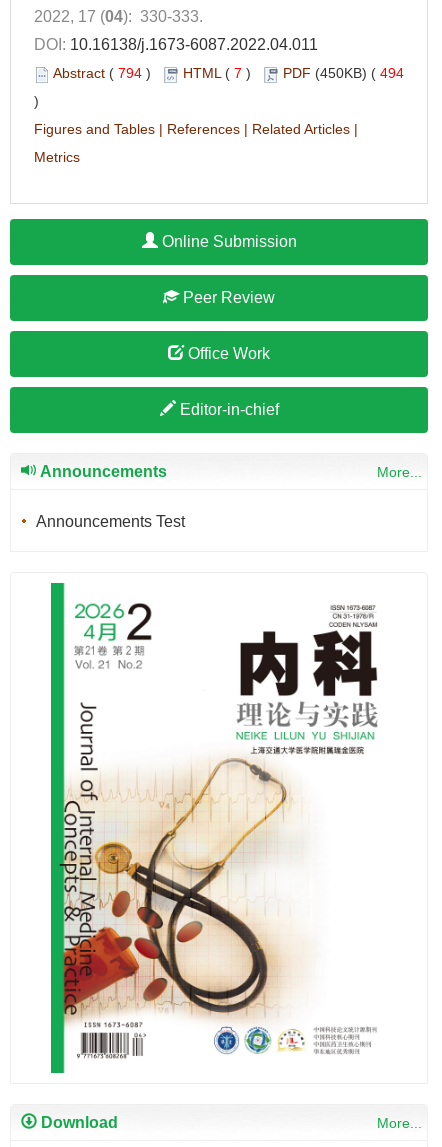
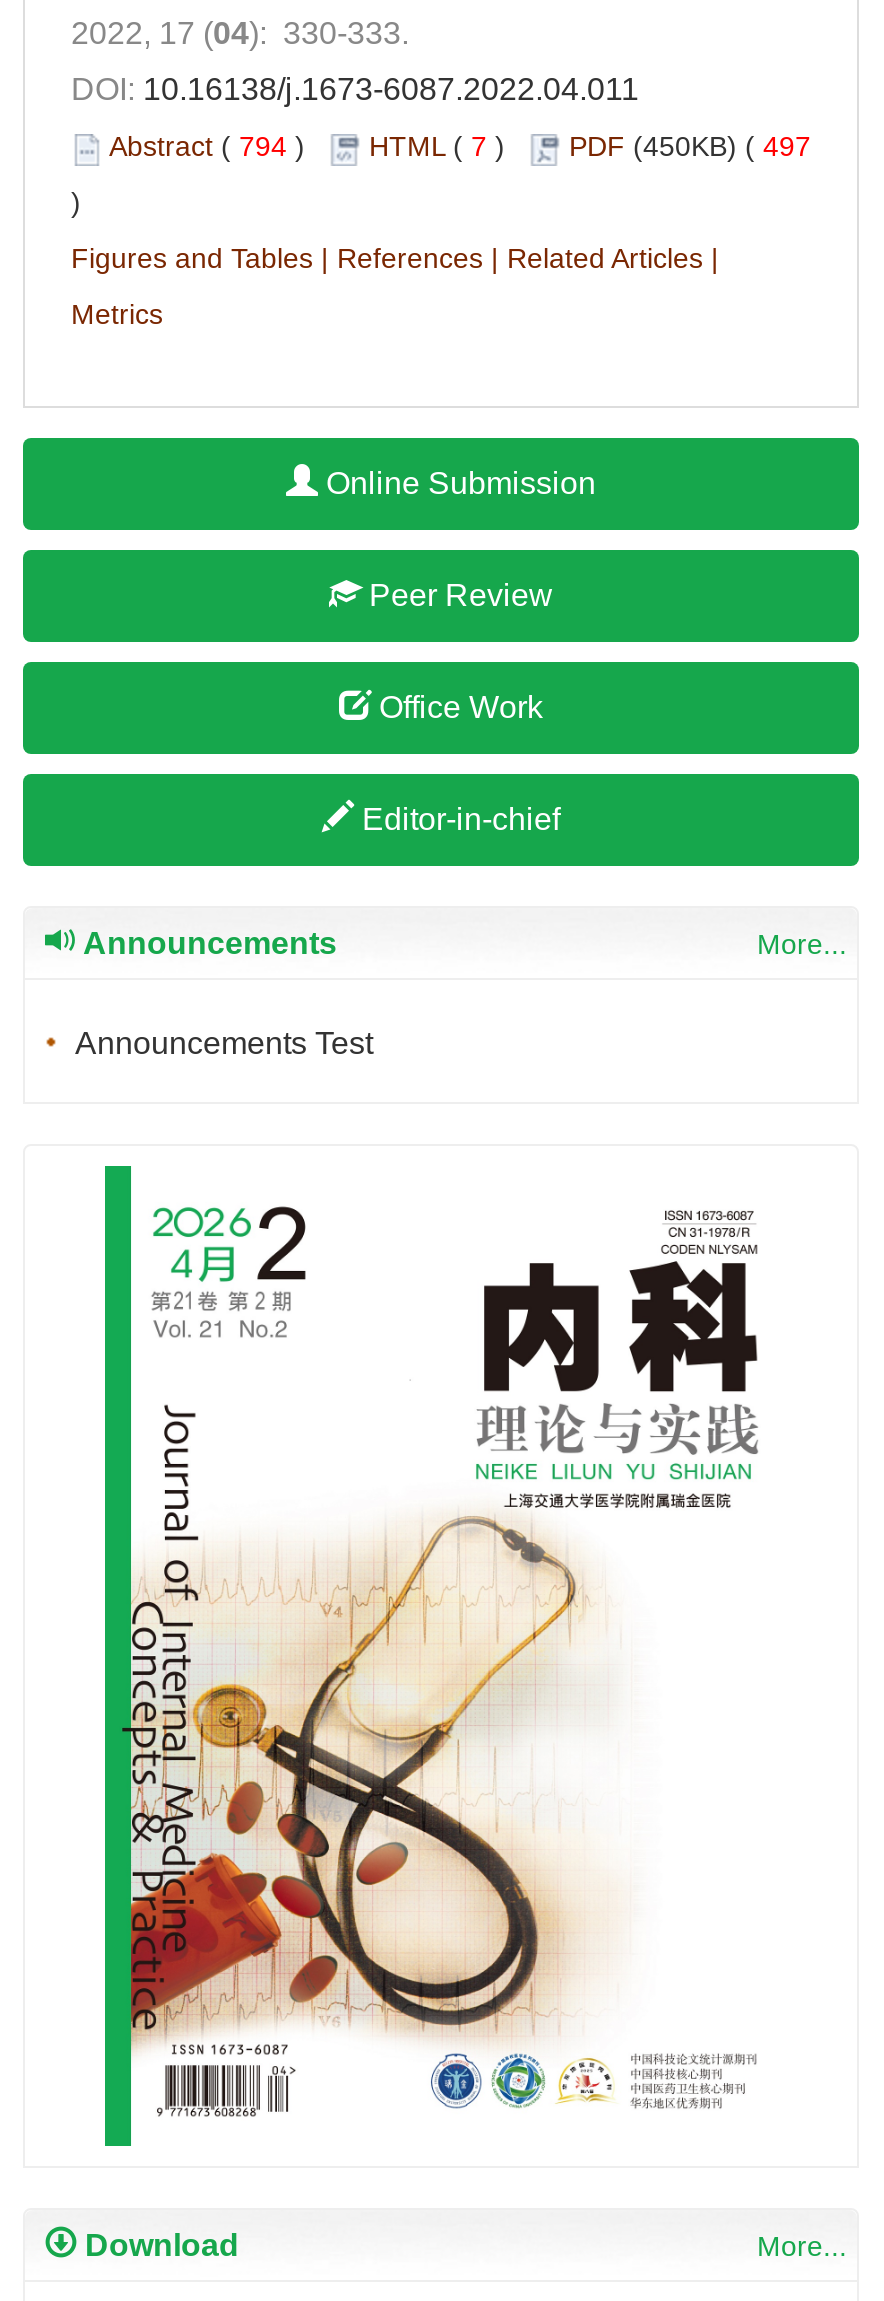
[53,65,404,81] Abstract (794) HTML (7) PDF (450KB) (494 -> [109,131,811,163] Abstract (794) HTML (7) PDF (450KB) (497

